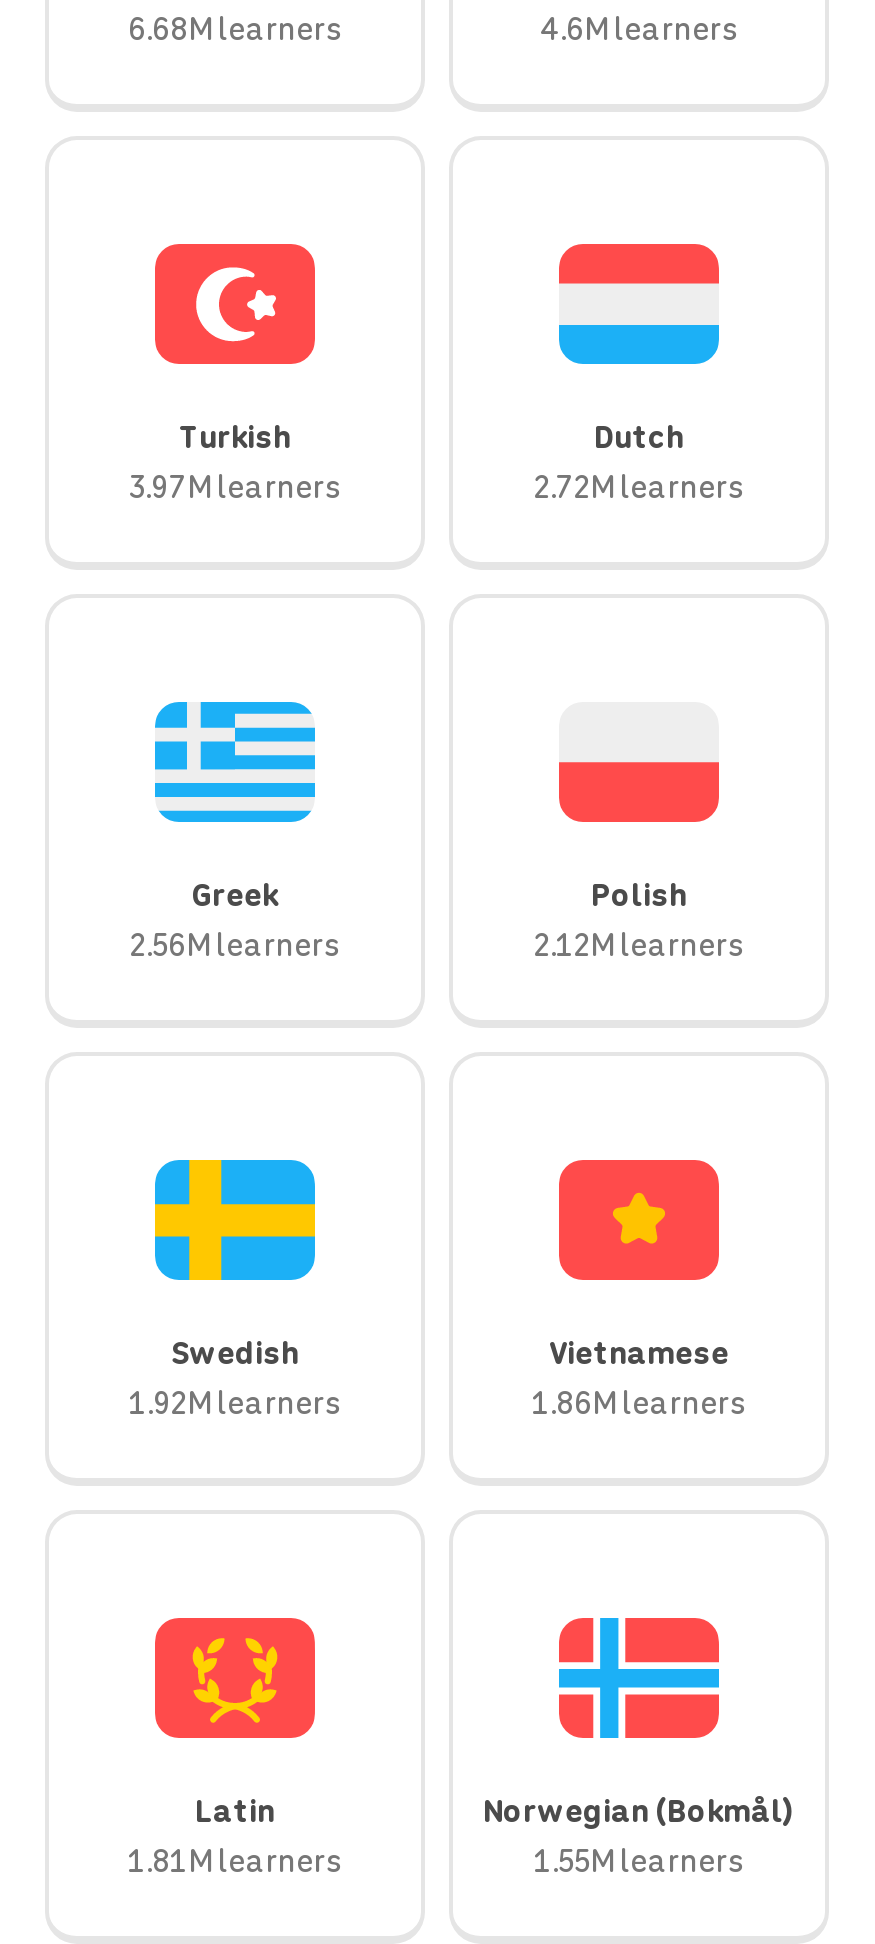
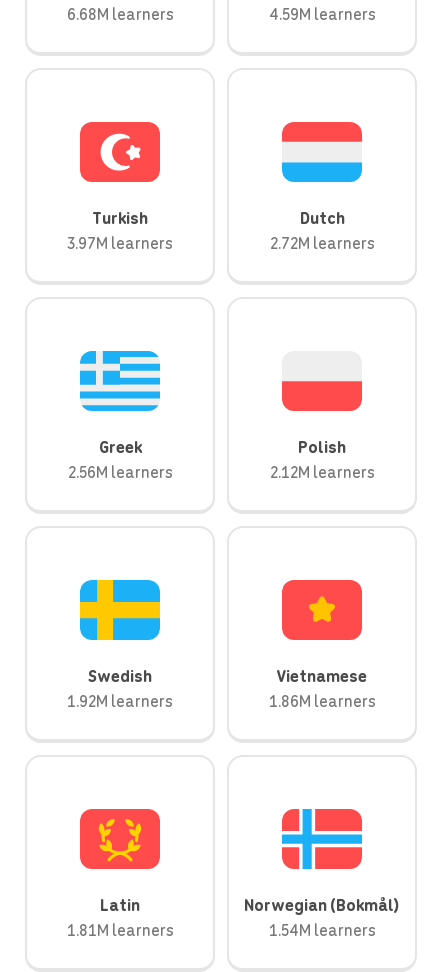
[540,8,738,48] 4.6M learners -> [268,4,375,24] 4.59M learners
[534,1840,744,1880] 1.55M learners -> [268,920,375,940] 1.54M learners

